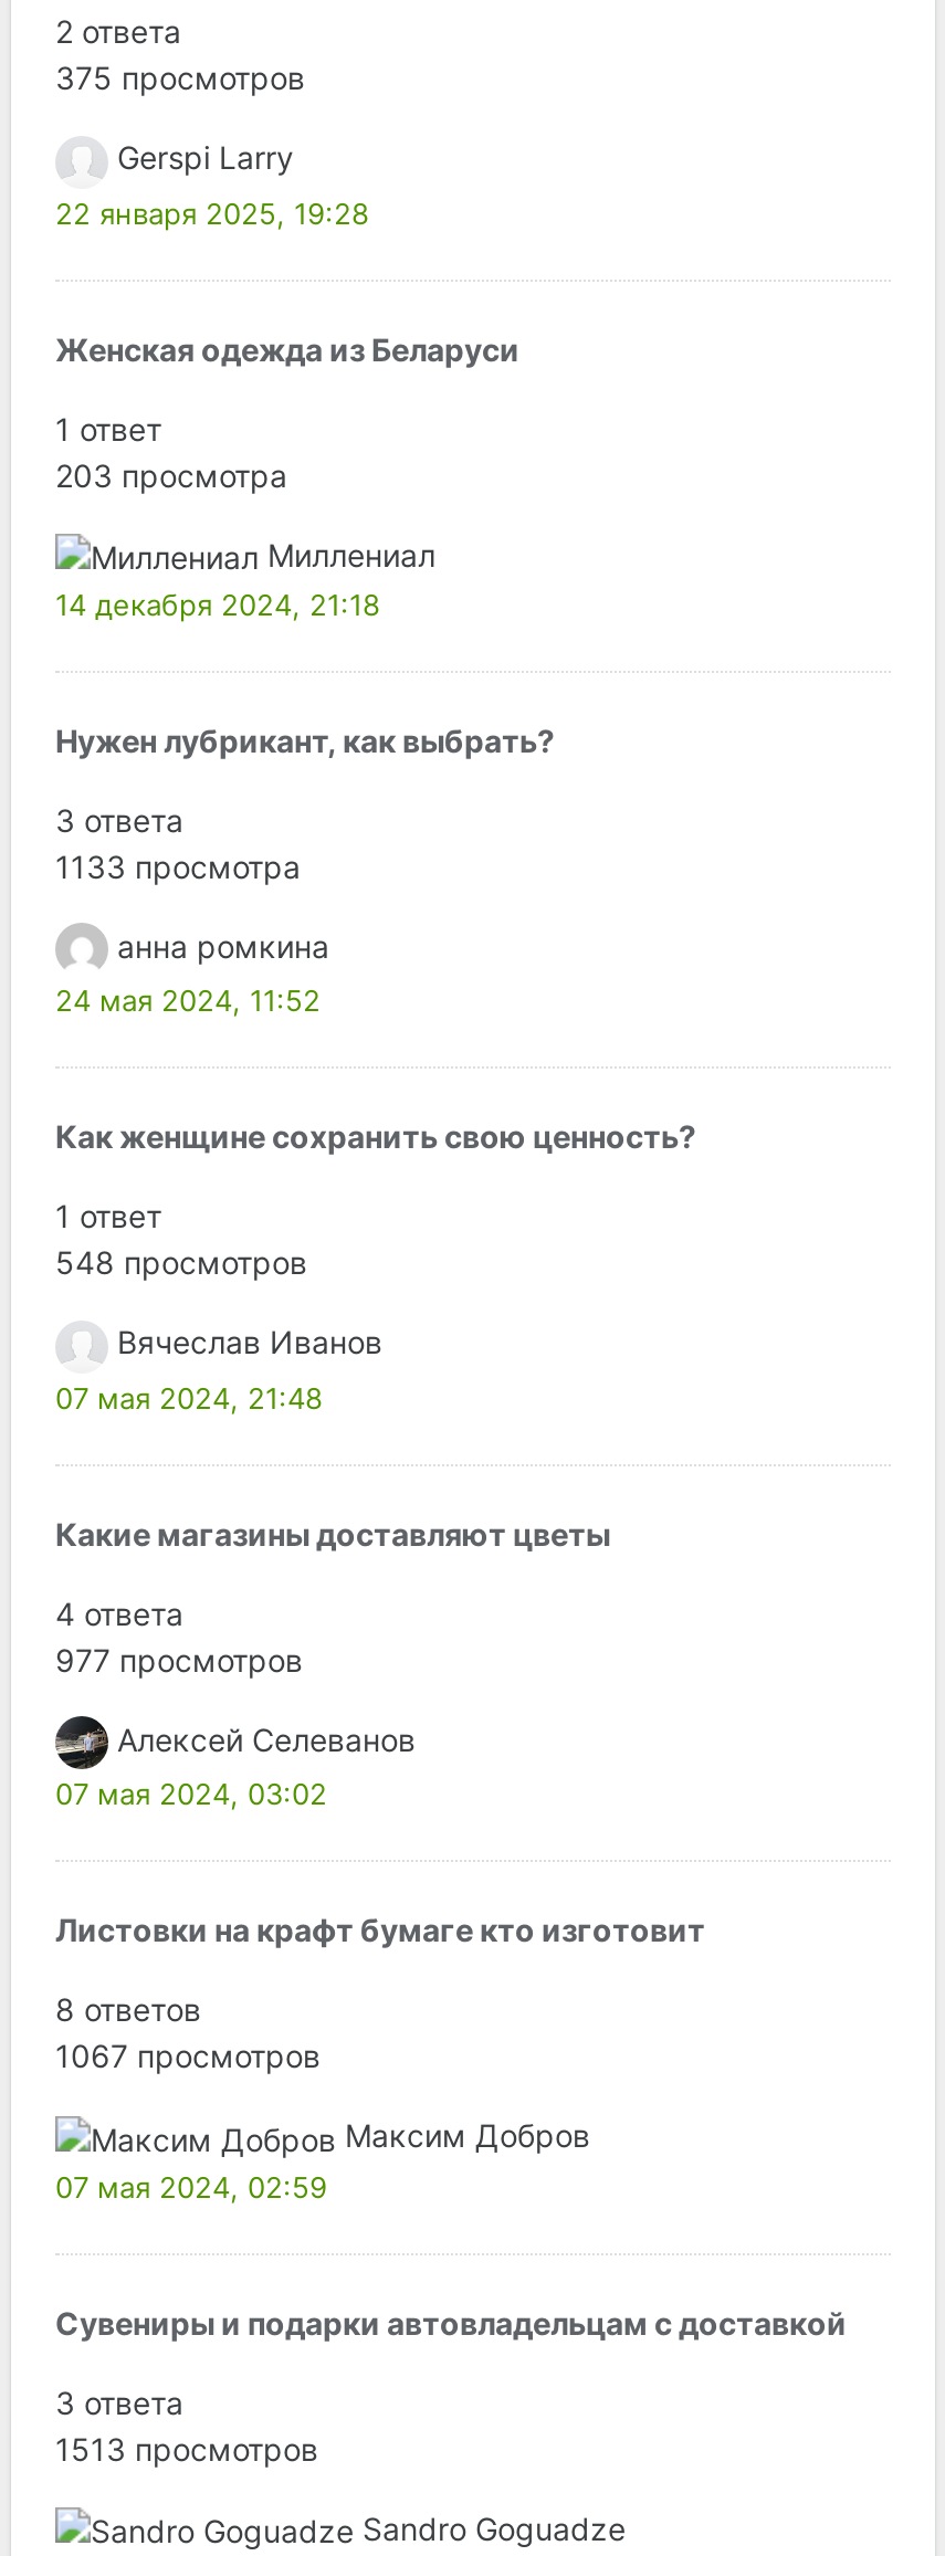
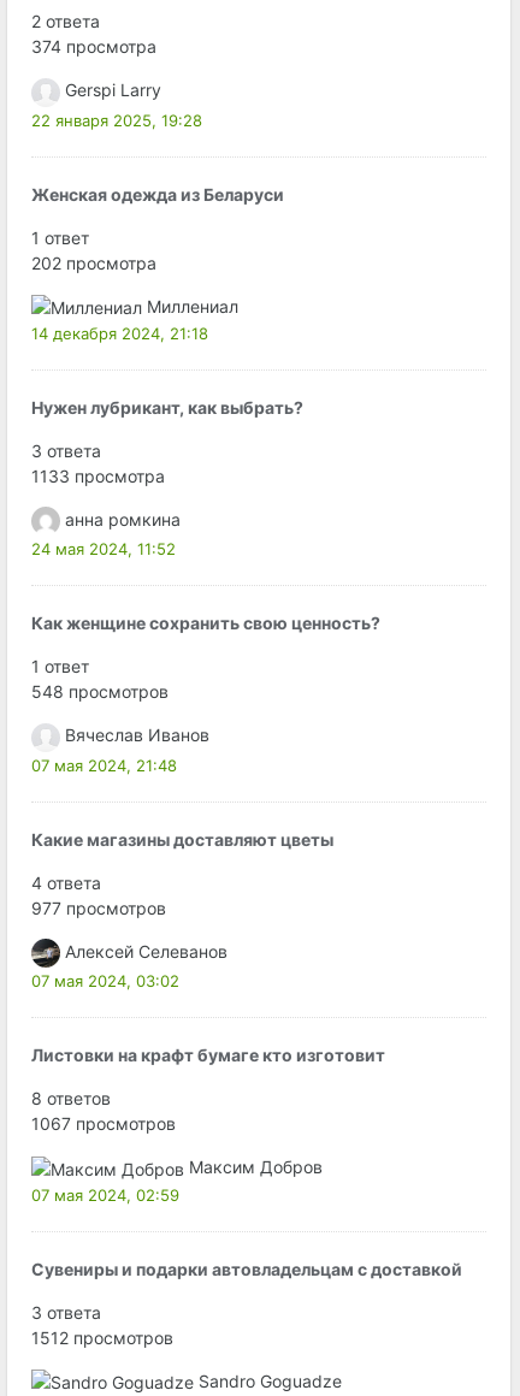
[55,59,305,97] 375 просмотров -> [31,37,156,57] 374 просмотра
[55,456,287,493] 203 просмотра -> [31,252,156,273] 202 просмотра
[55,2429,318,2466] 1513 просмотров -> [31,1327,173,1347] 1512 просмотров

